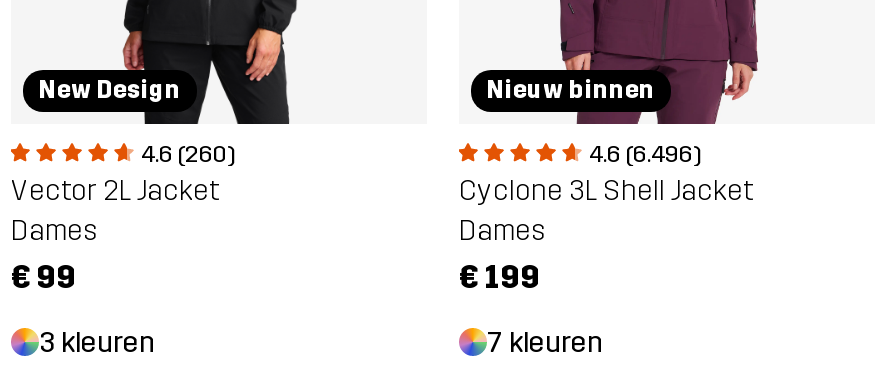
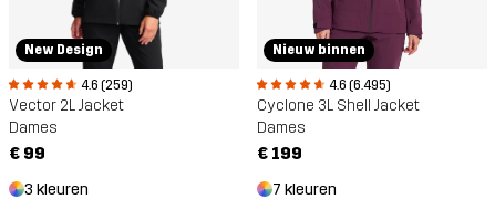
[141,140,235,168] 4.6 (260) -> [81,77,133,93] 4.6 (259)
[589,140,701,168] 4.6 (6.496) -> [329,77,391,93] 4.6 (6.495)

